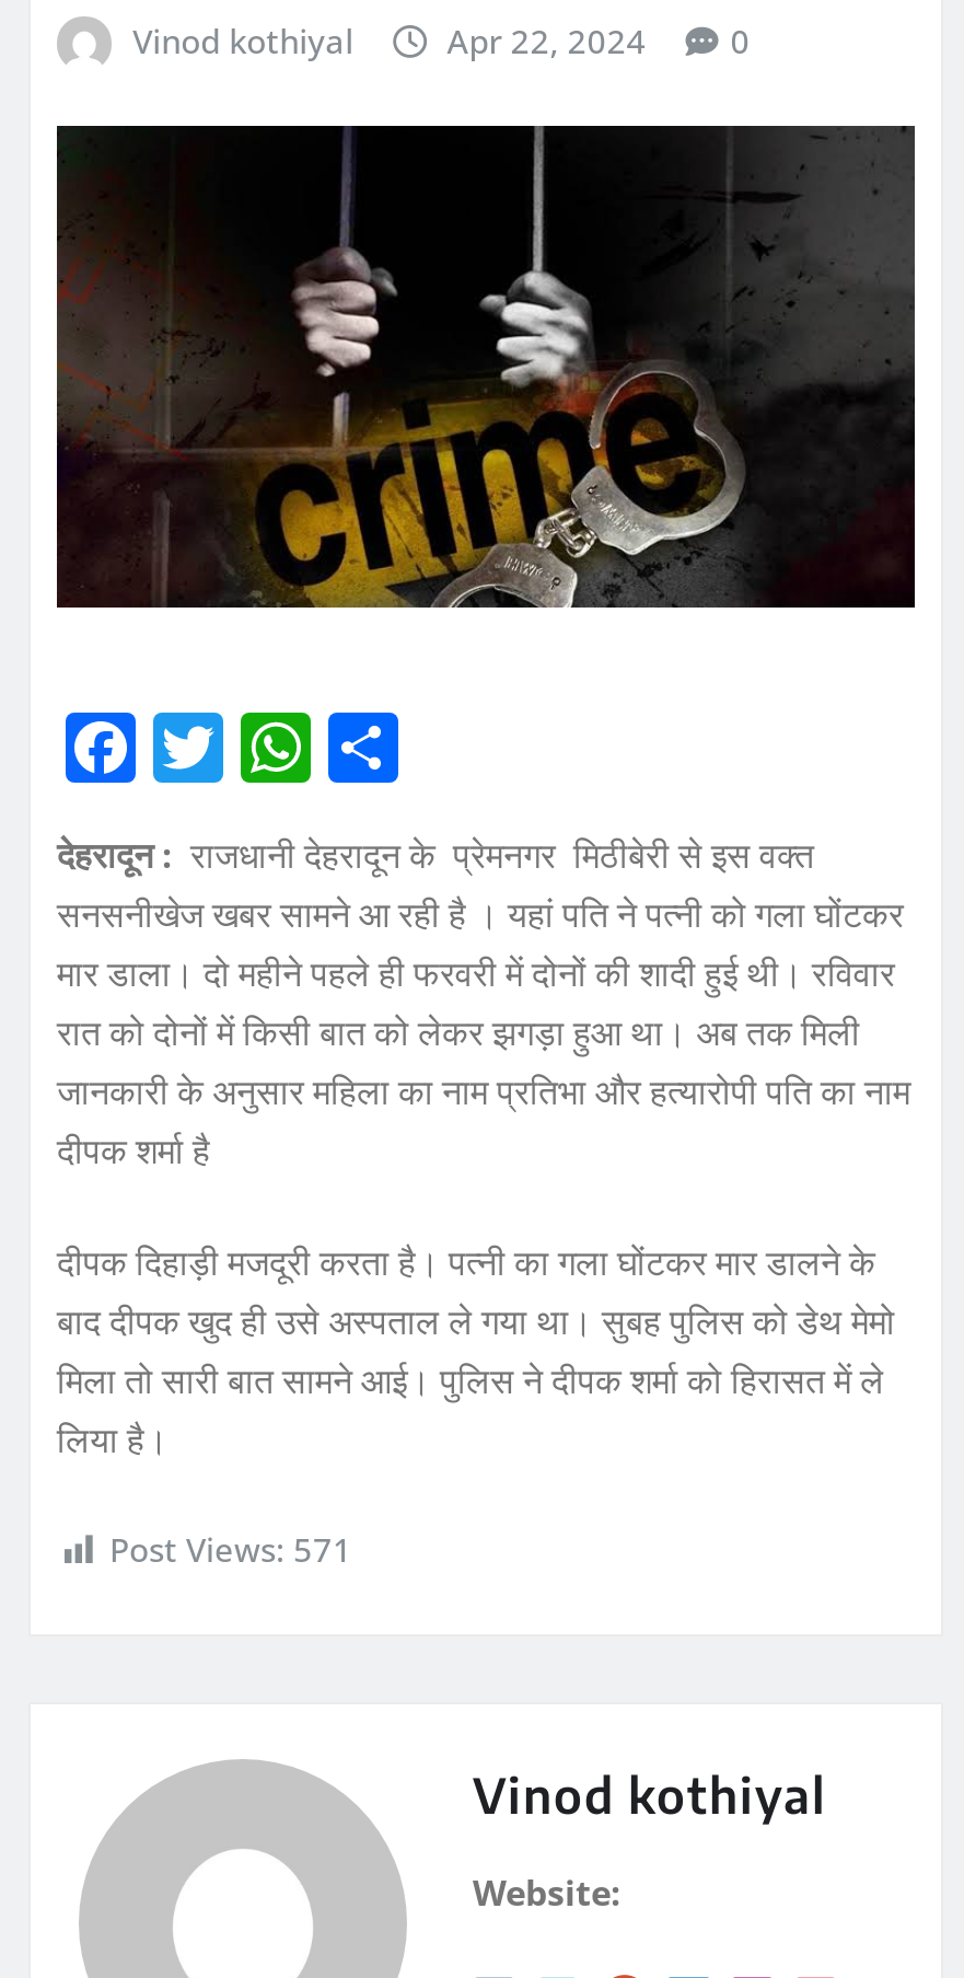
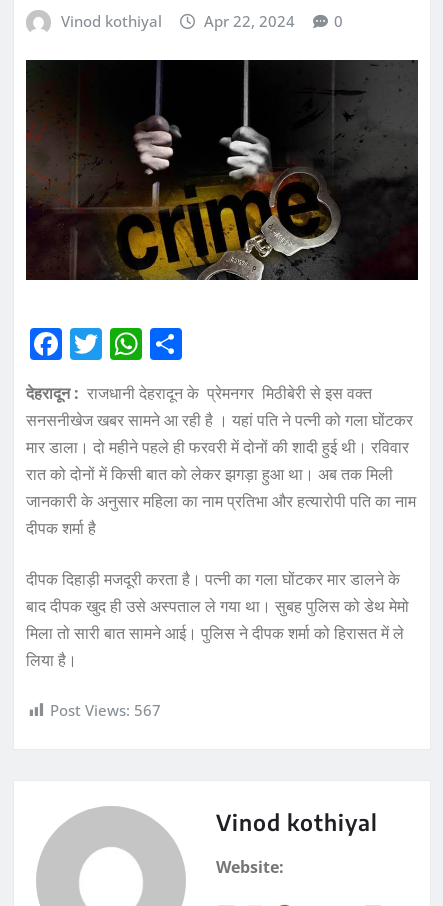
[109,1527,352,1571] Post Views: 571 -> [50,700,161,720] Post Views: 567

